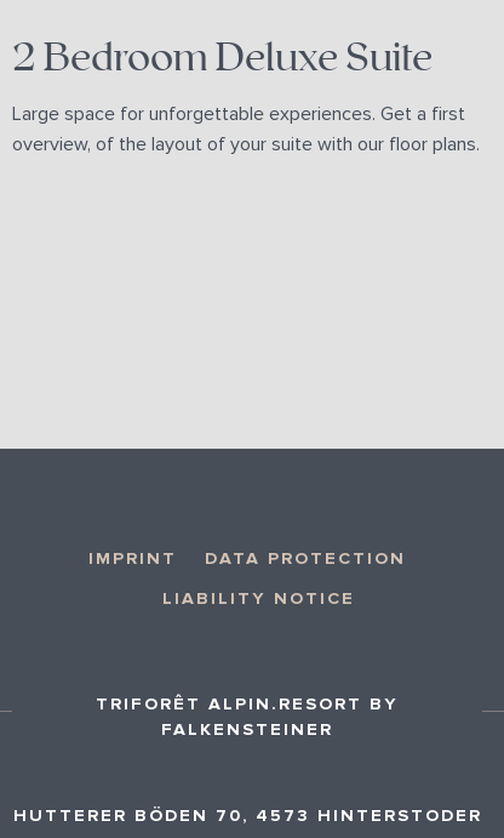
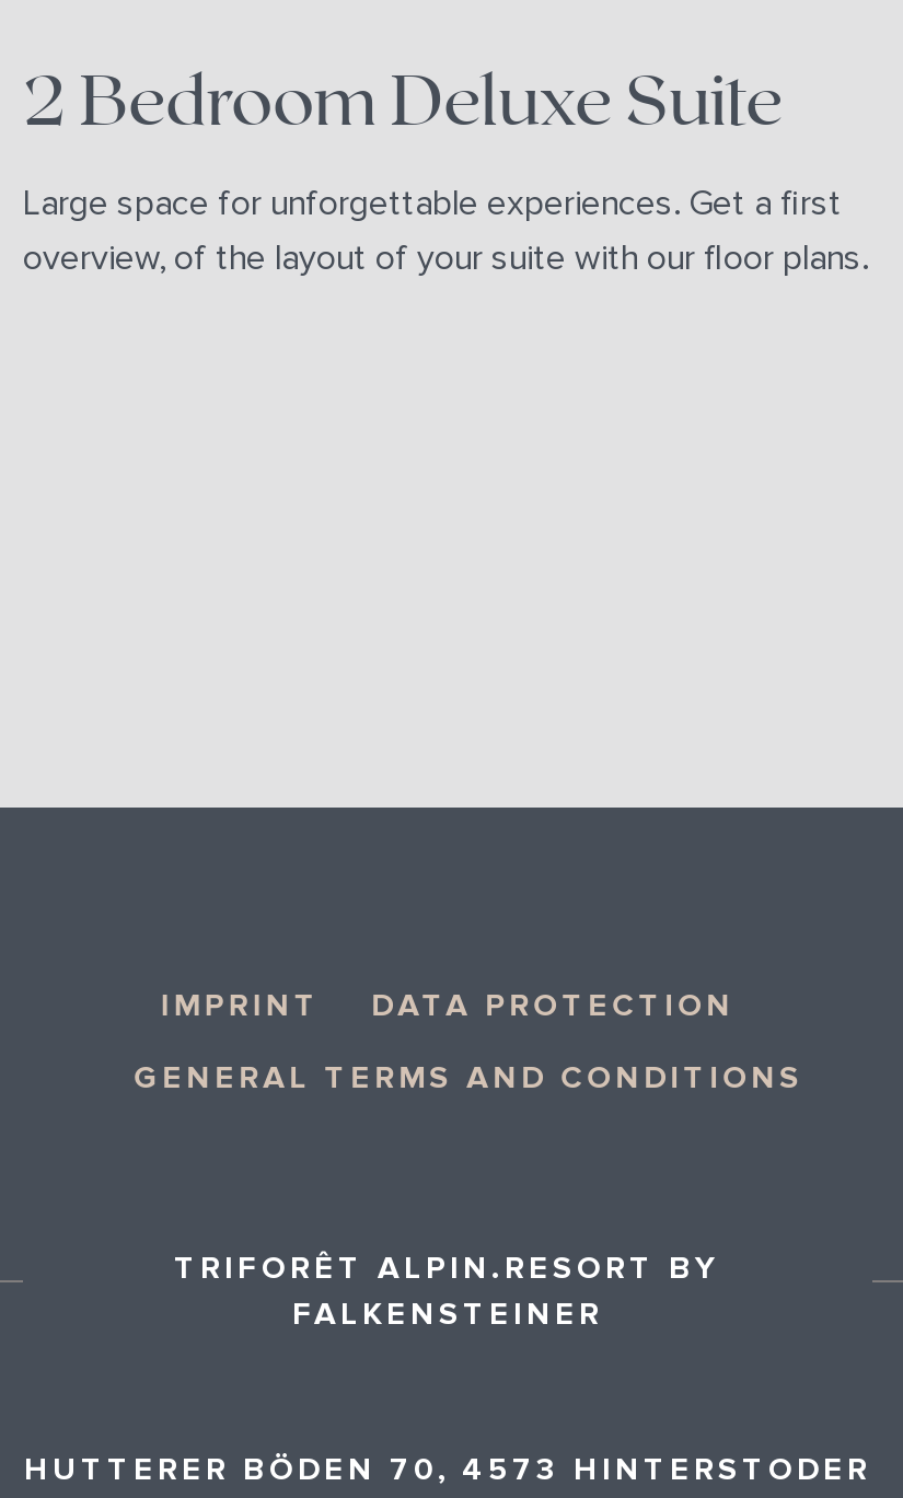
[162,588,355,608] LIABILITY NOTICE -> [134,1059,804,1096] GENERAL TERMS AND CONDITIONS

